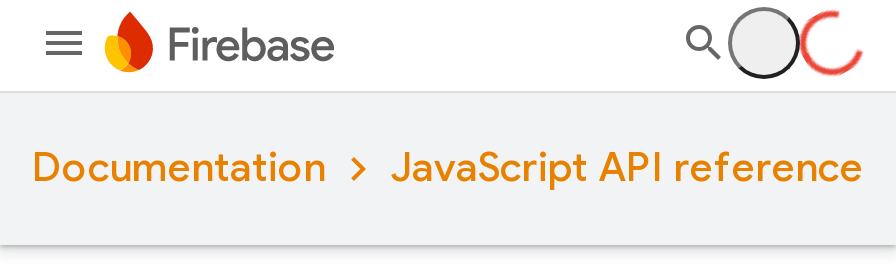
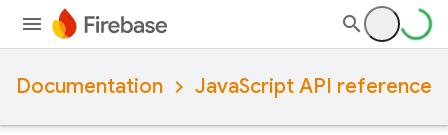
[798,9,864,77] [image] -> [399,7,433,41] [image]

